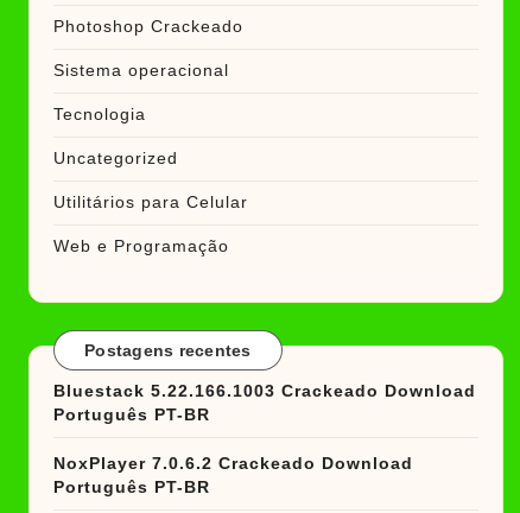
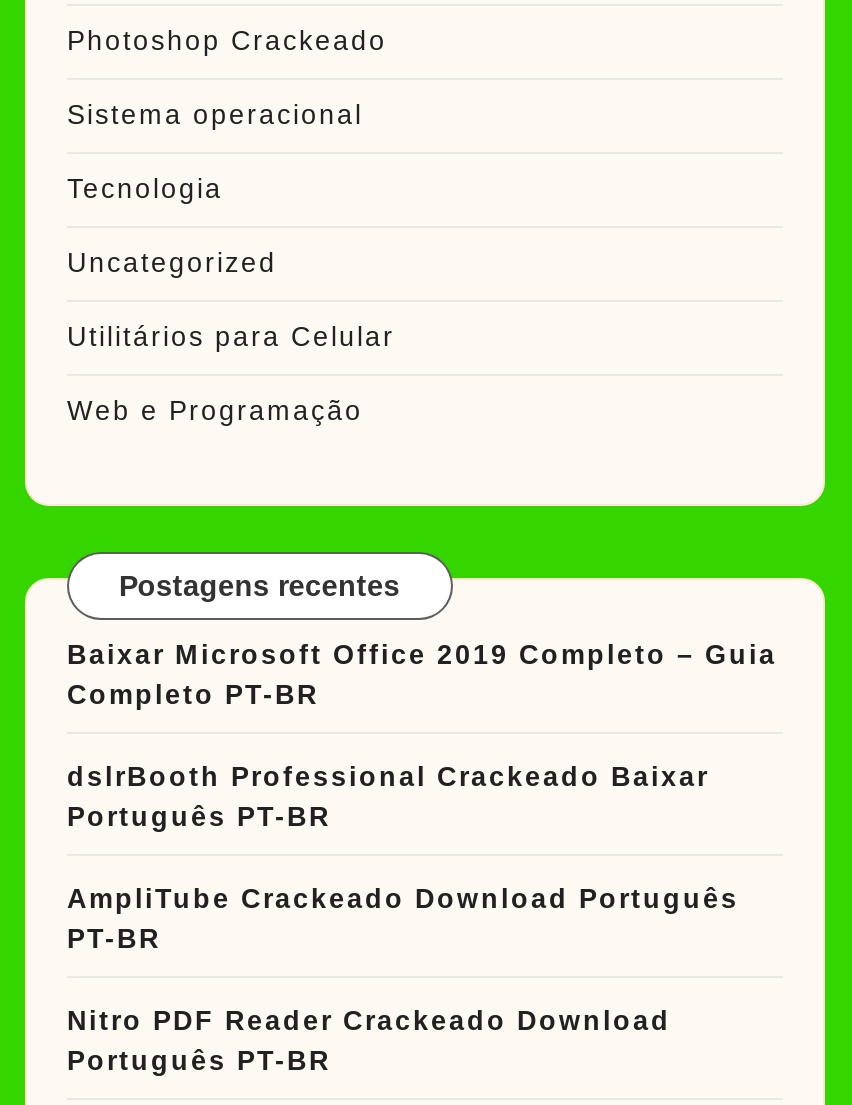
[53,383,476,401] Bluestack 5.22.166.1003 Crackeado Download -> [67,641,777,793] Baixar Microsoft Office 2019 Completo – Guia | Completo PT-BR | dslrBooth Professional Crackeado Baixar
[53,455,413,473] NoxPlayer 7.0.6.2 Crackeado Download -> [67,885,739,1037] AmpliTube Crackeado Download Português | PT-BR | Nitro PDF Reader Crackeado Download

